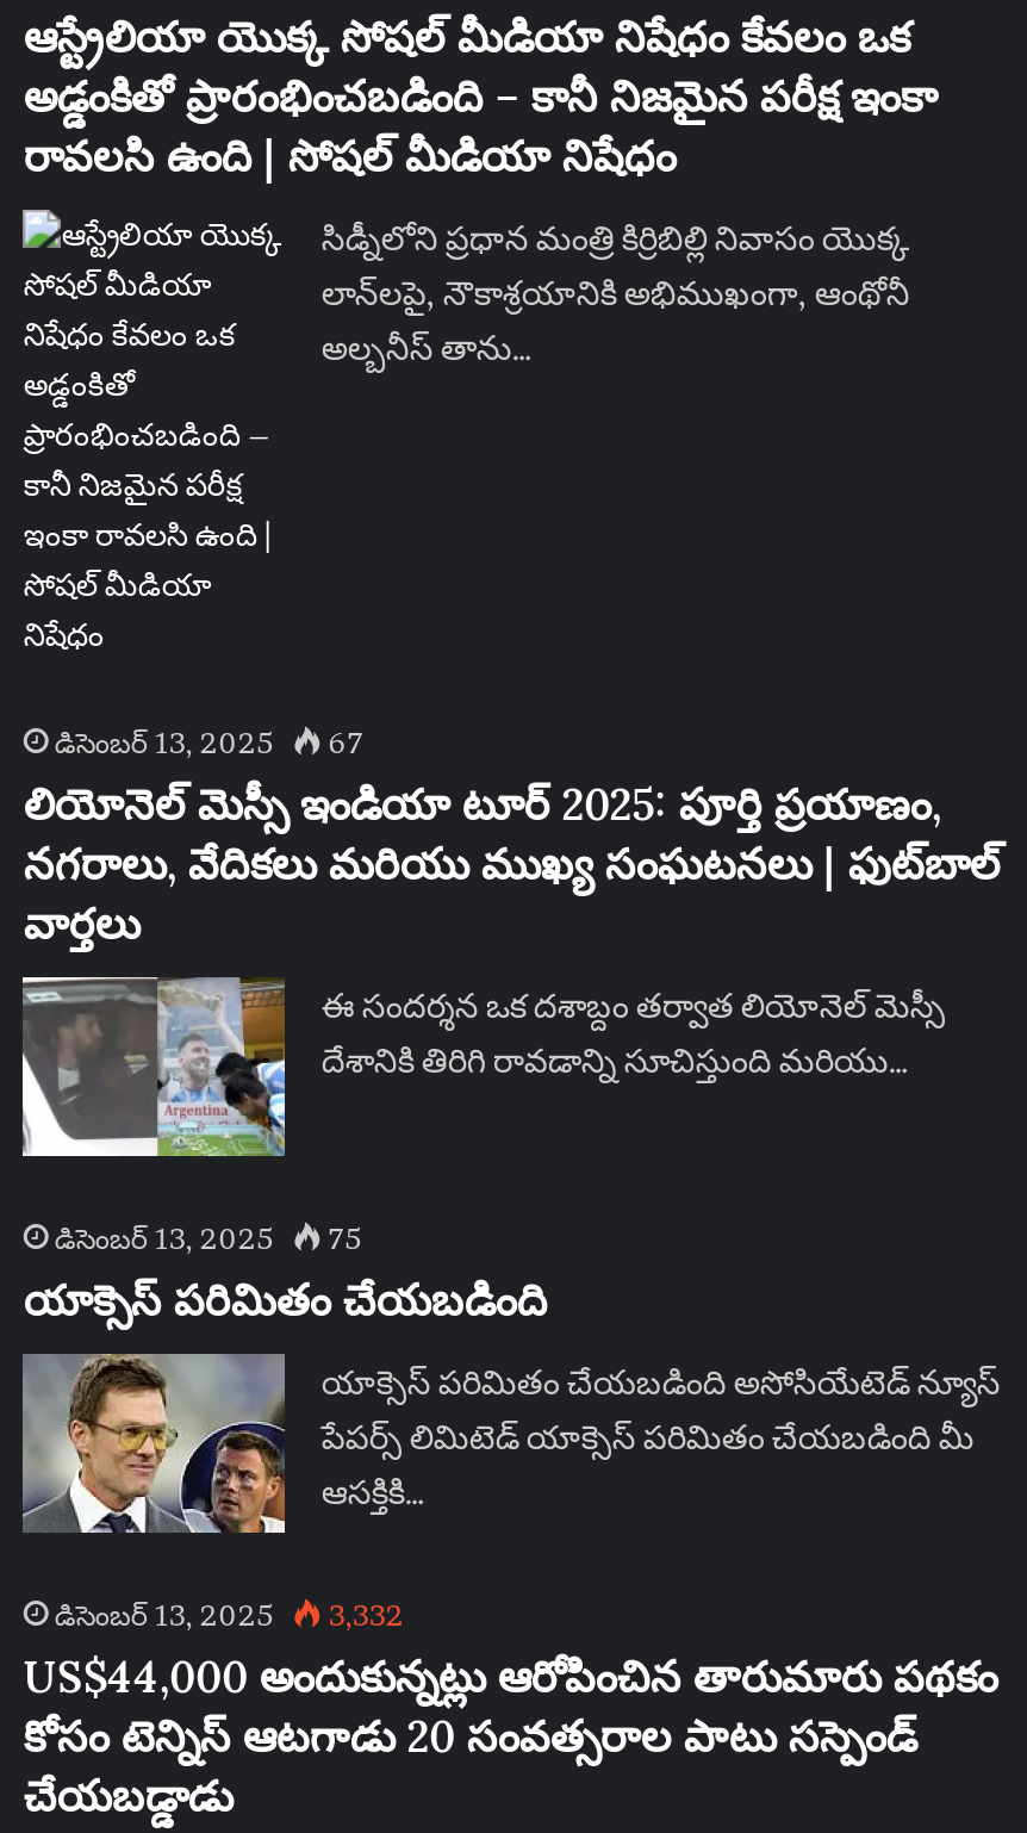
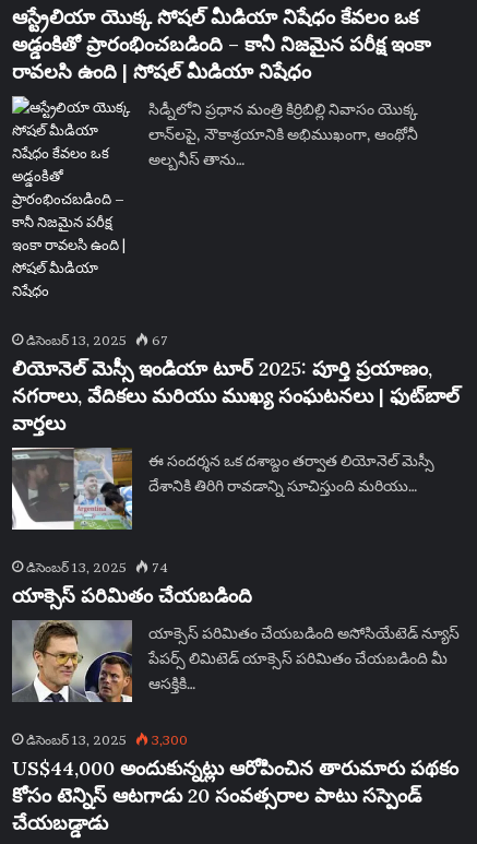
[54,1220,362,1255] డిసెంబర్ 13, 2025 75 -> [27,559,168,575] డిసెంబర్ 13, 2025 74
[54,1596,405,1632] డిసెంబర్ 13, 2025 3,332 -> [27,731,188,748] డిసెంబర్ 13, 2025 3,300

